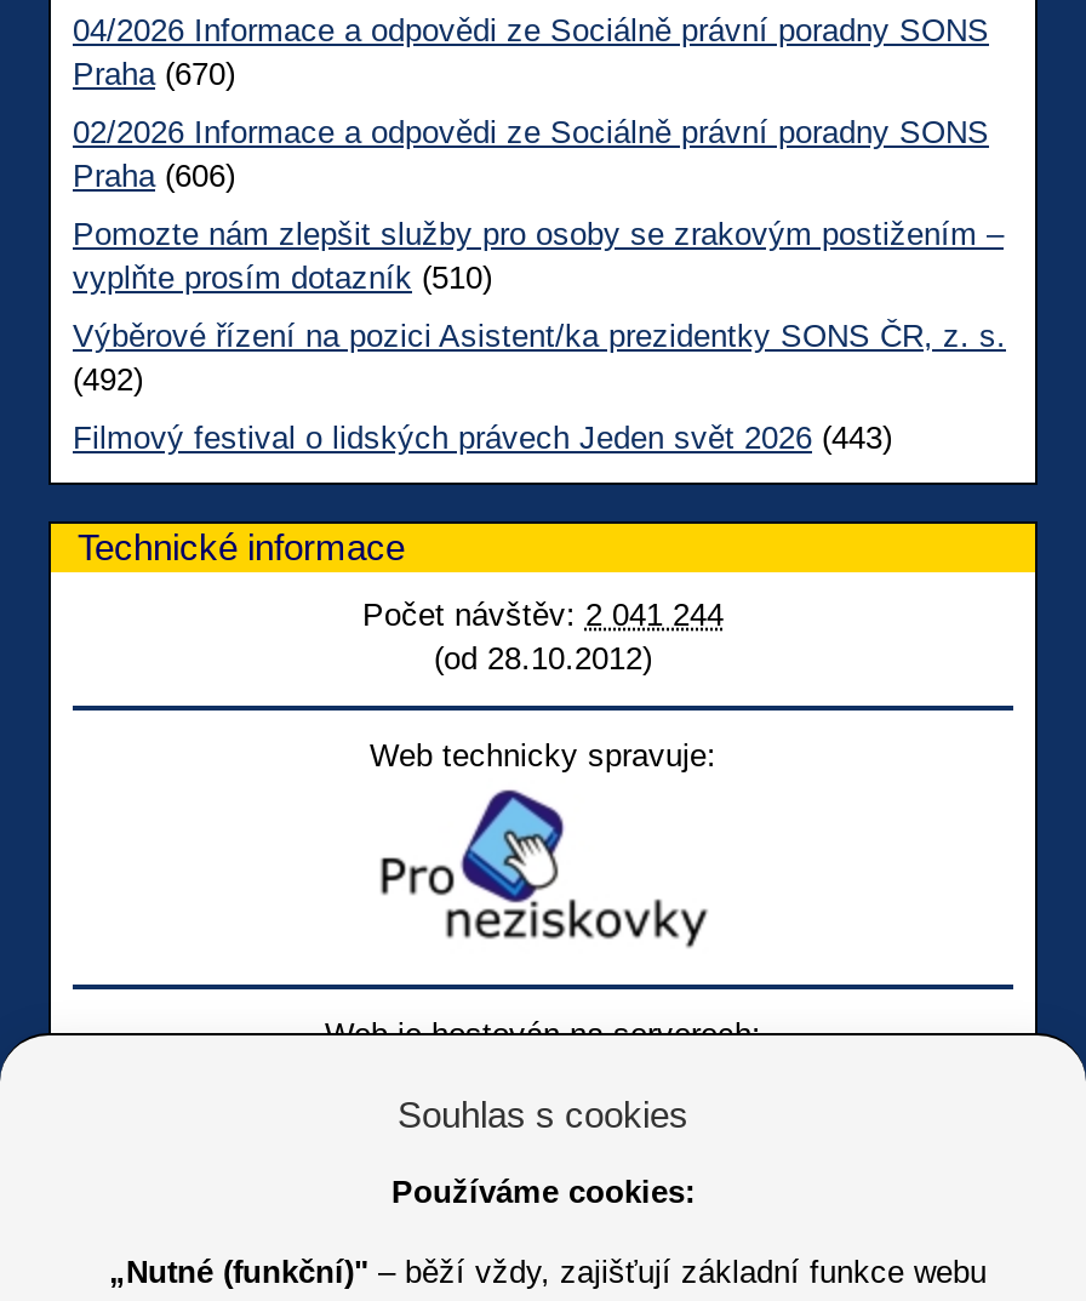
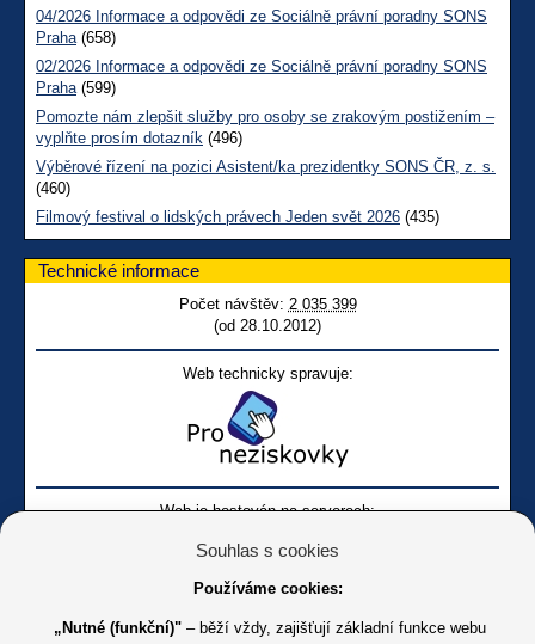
[73,57,235,93] Praha (670) -> [36,29,116,47] Praha (658)
[73,158,235,195] Praha (606) -> [36,79,116,97] Praha (599)
[73,260,492,297] vyplňte prosím dotazník (510) -> [36,129,242,147] vyplňte prosím dotazník (496)
[73,362,143,398] (492) -> [36,180,70,198] (460)
[73,420,892,457] Filmový festival o lidských právech Jeden svět 2026 (443) -> [36,208,439,226] Filmový festival o lidských právech Jeden svět 2026 (435)
[362,597,724,634] Počet návštěv: 2 041 244 -> [179,295,356,313] Počet návštěv: 2 035 399

